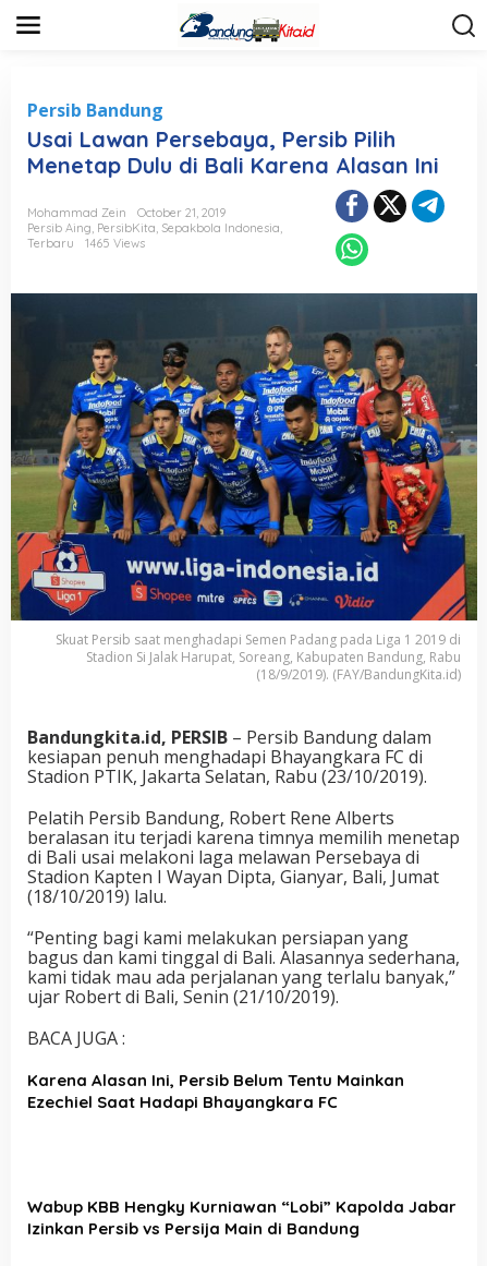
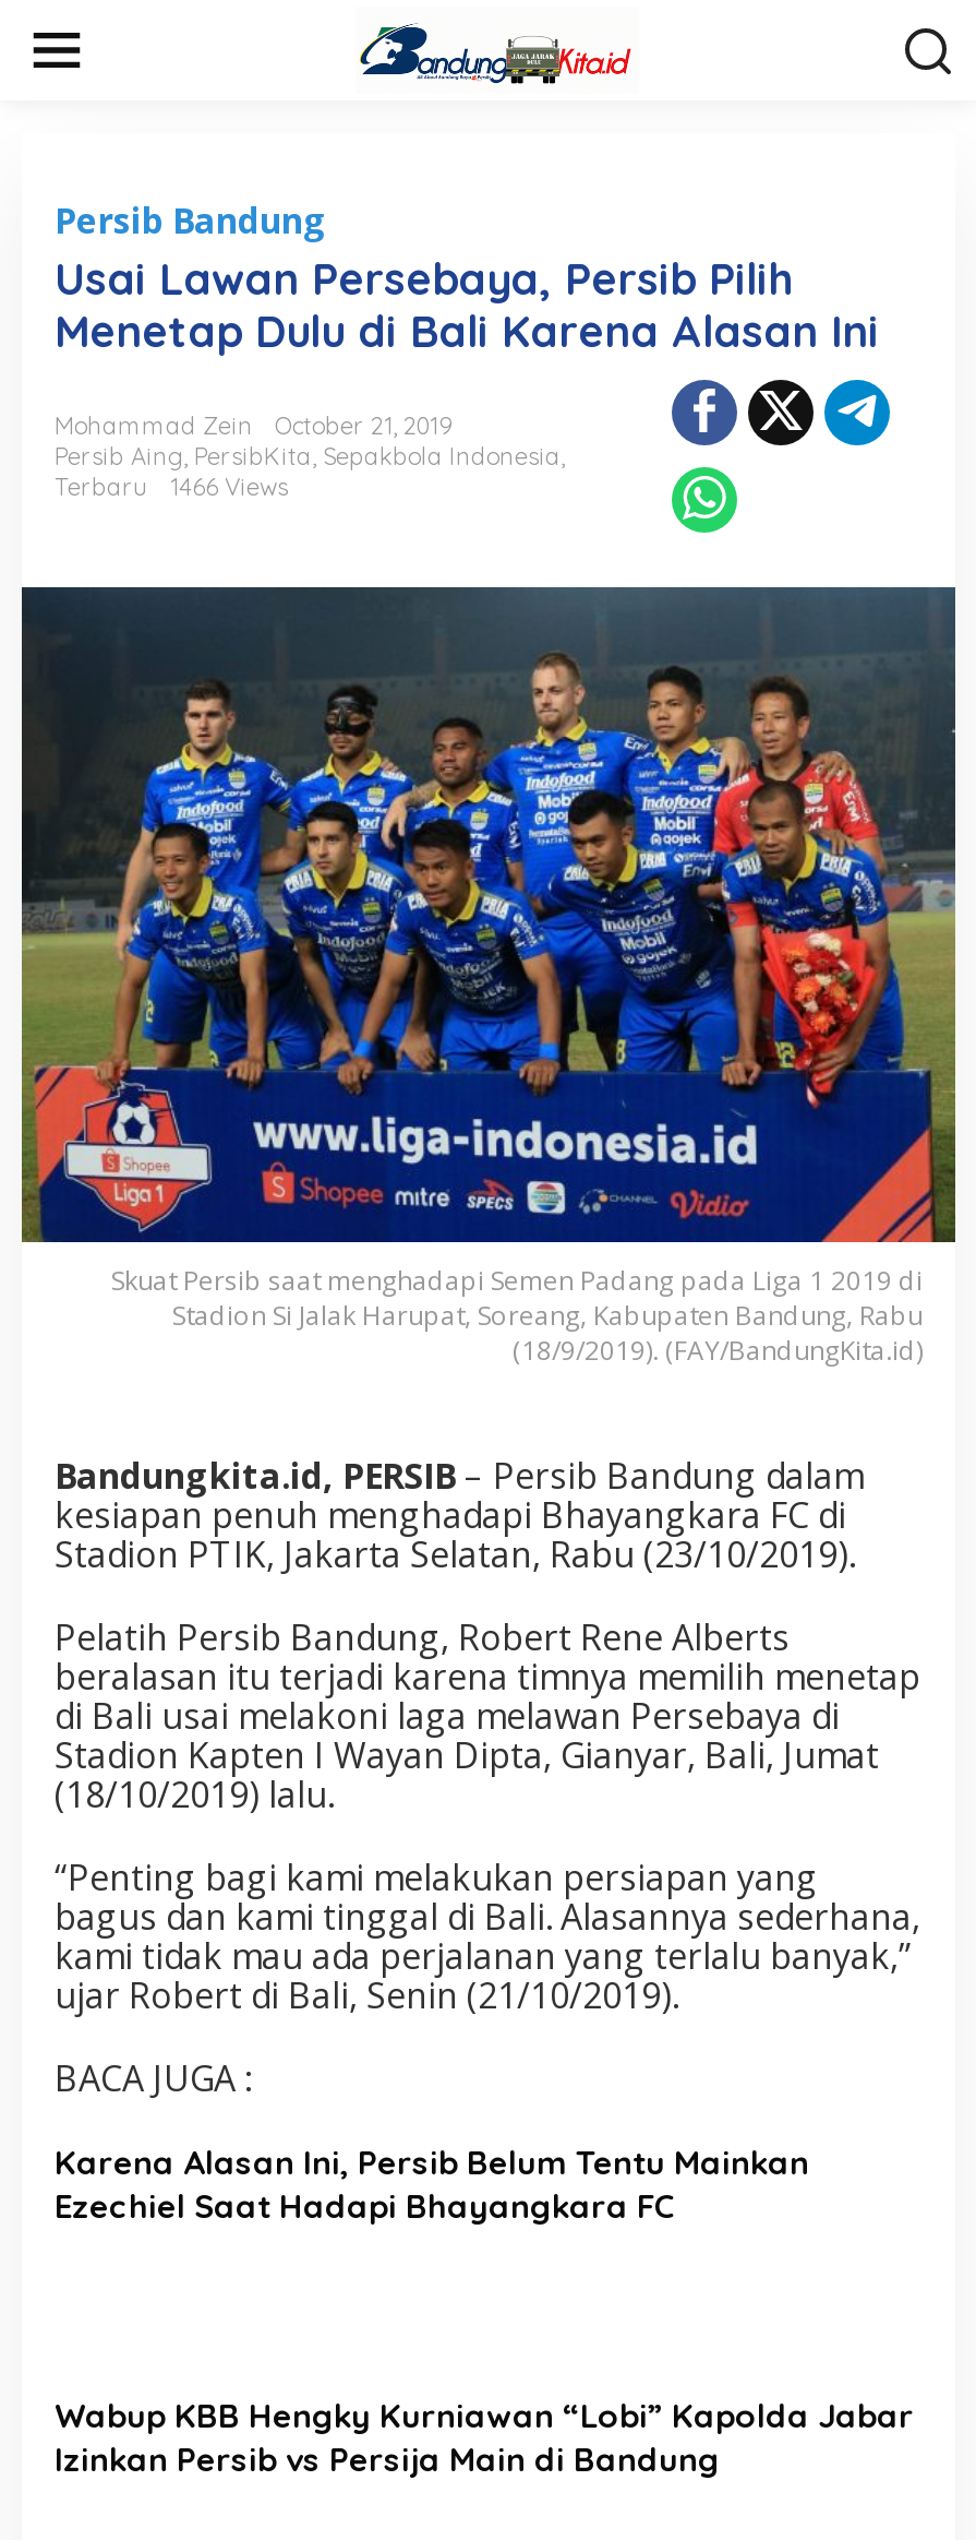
[85,236,145,251] 1465 Views -> [170,472,288,502] 1466 Views

